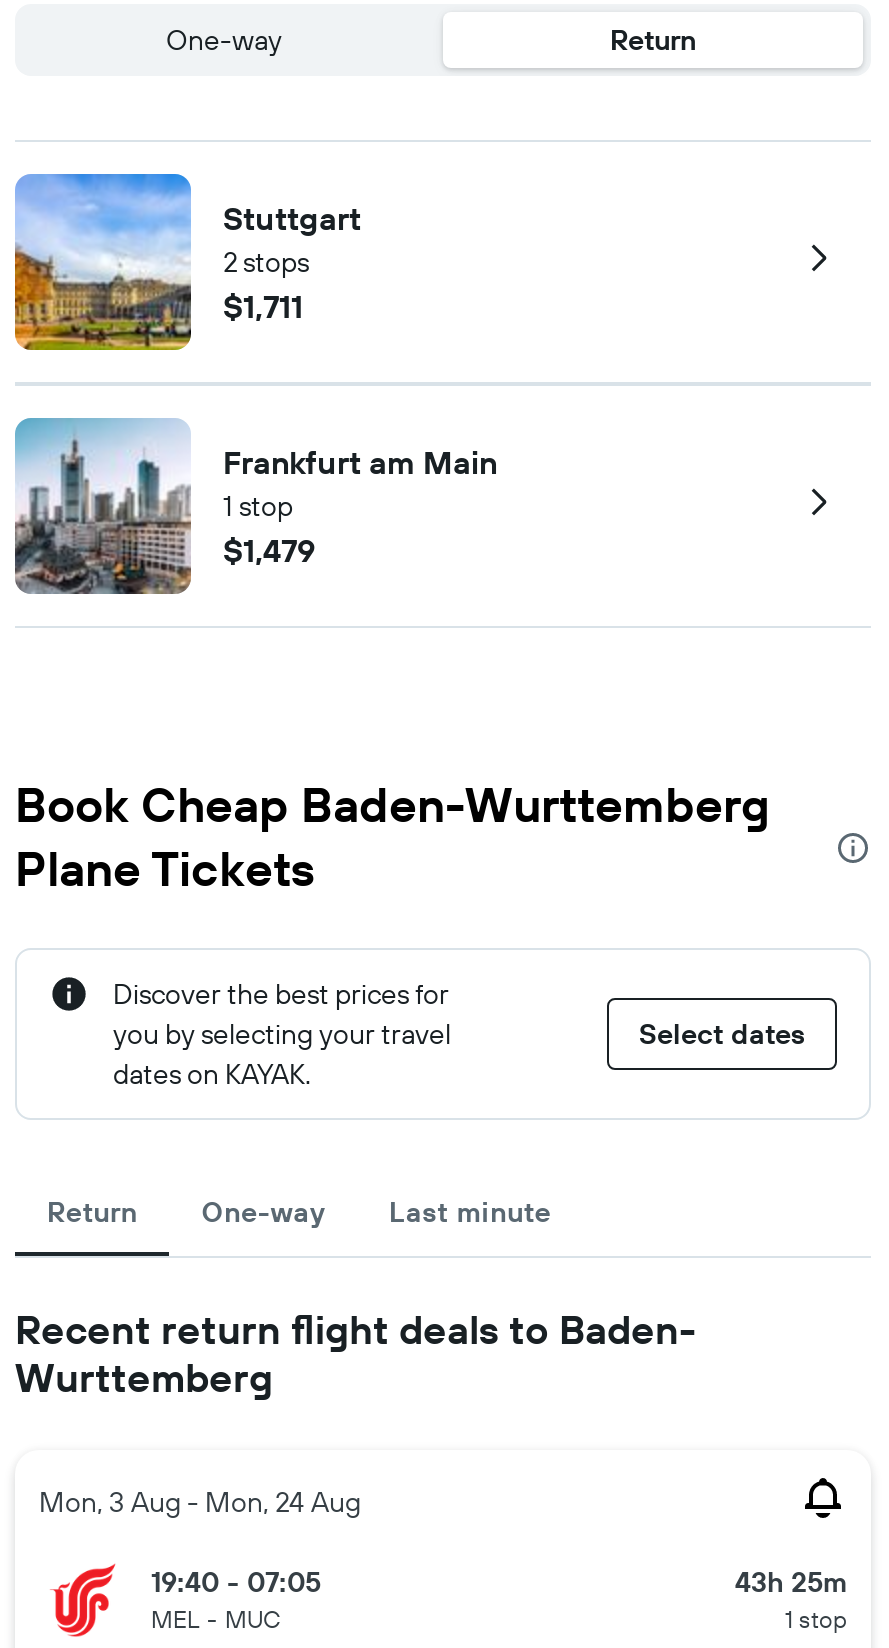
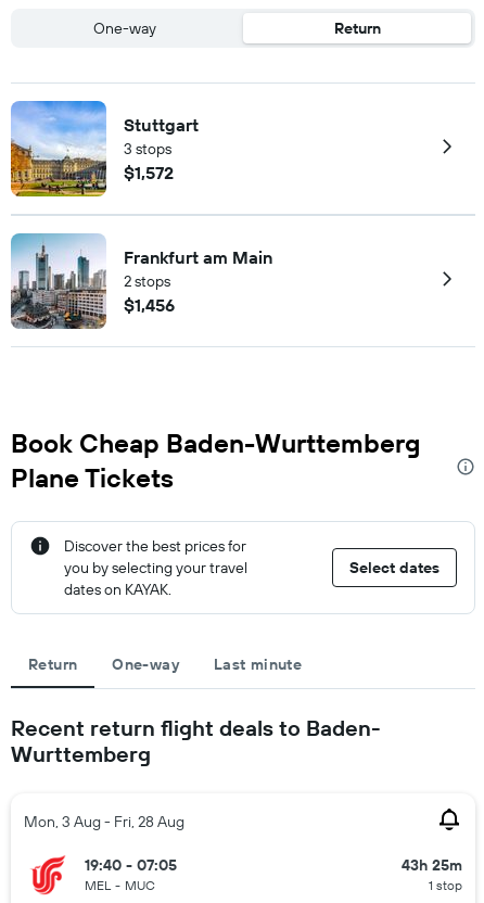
[223,244,309,280] 2 stops -> [124,139,171,158] 3 stops
[223,286,303,326] $1,711 -> [124,162,174,183] $1,572
[223,488,315,570] 1 stop | $1,479 -> [124,271,175,316] 2 stops | $1,456
[39,1484,361,1520] Mon, 3 Aug - Mon, 24 Aug -> [24,812,184,831] Mon, 3 Aug - Fri, 28 Aug

